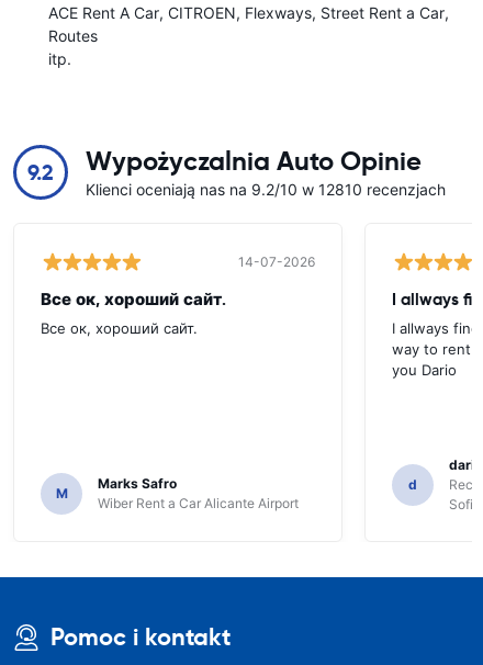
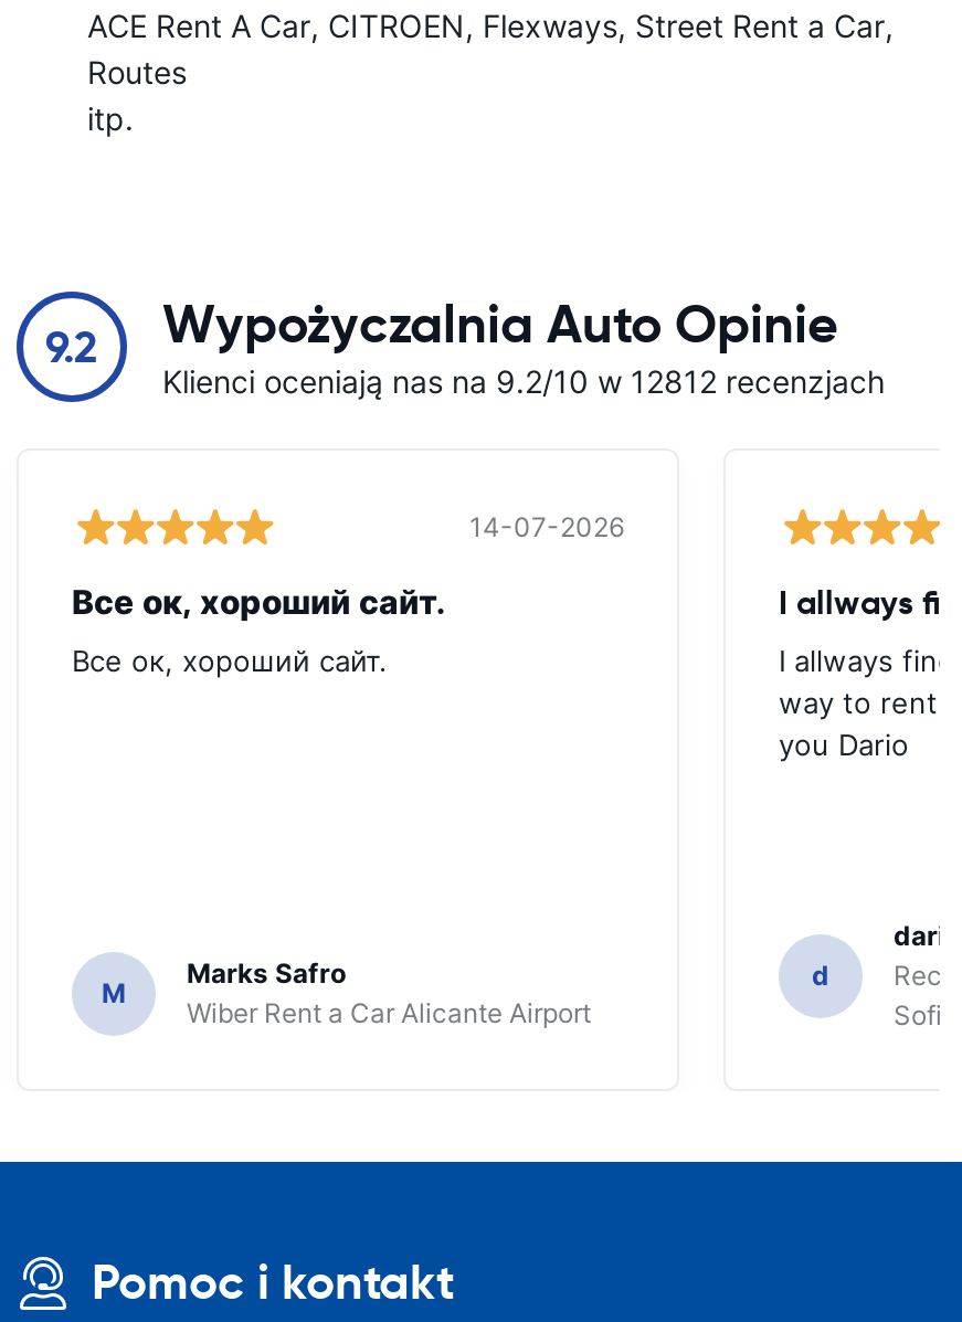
[86,180,446,199] Klienci oceniają nas na 9.2/10 w 12810 recenzjach -> [162,362,885,400] Klienci oceniają nas na 9.2/10 w 12812 recenzjach

